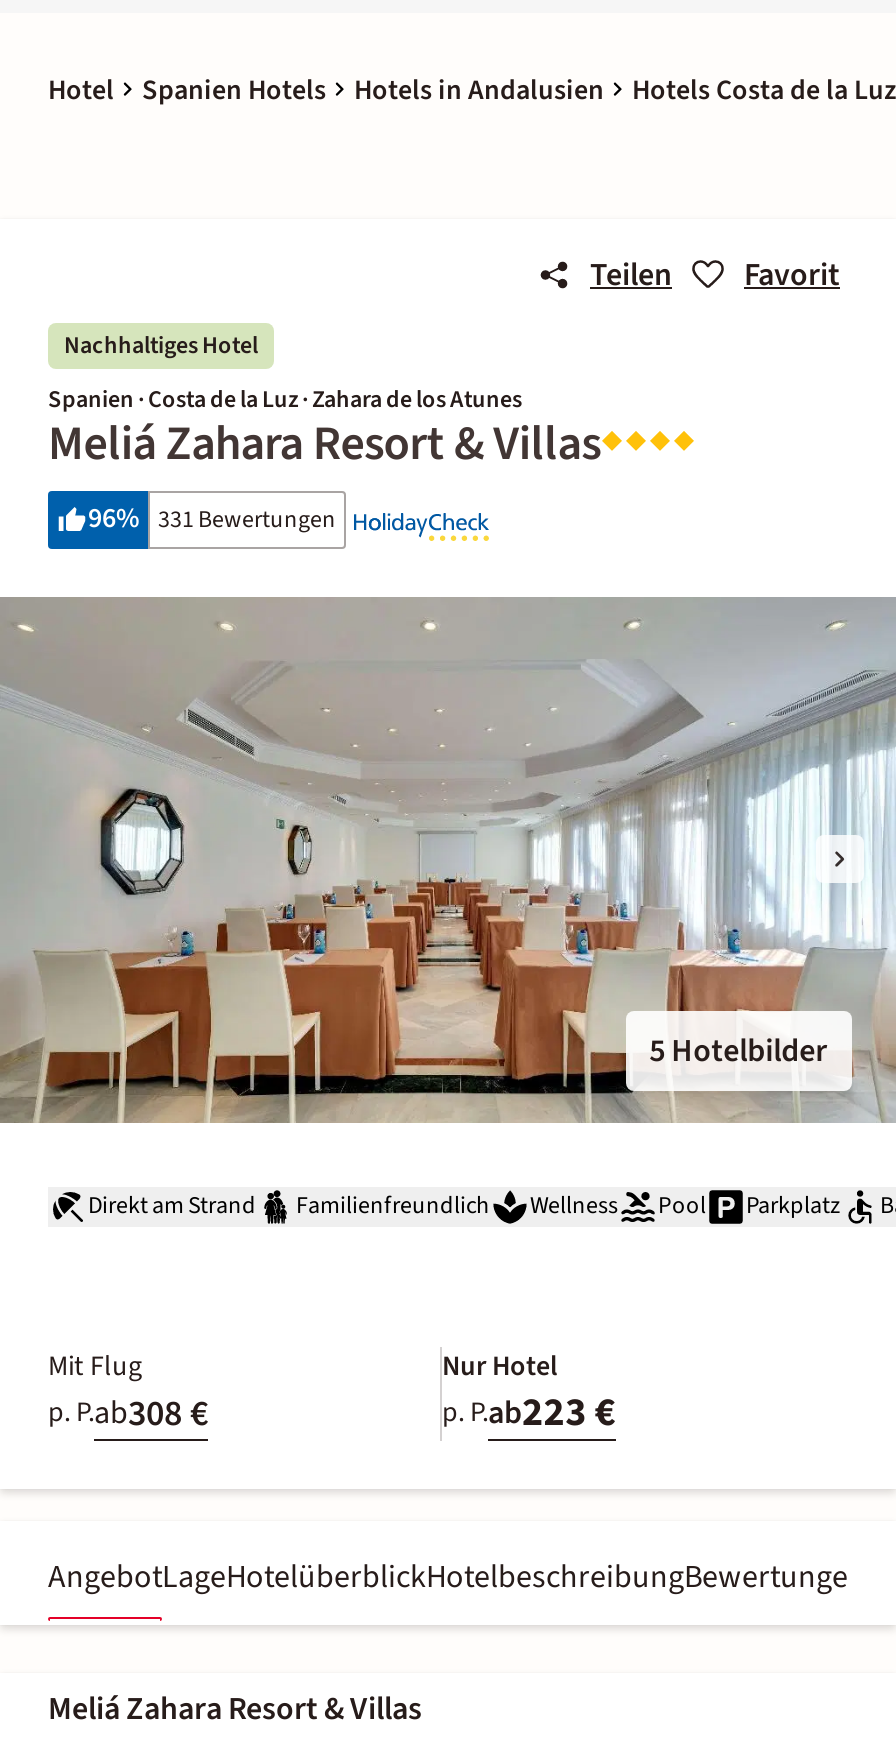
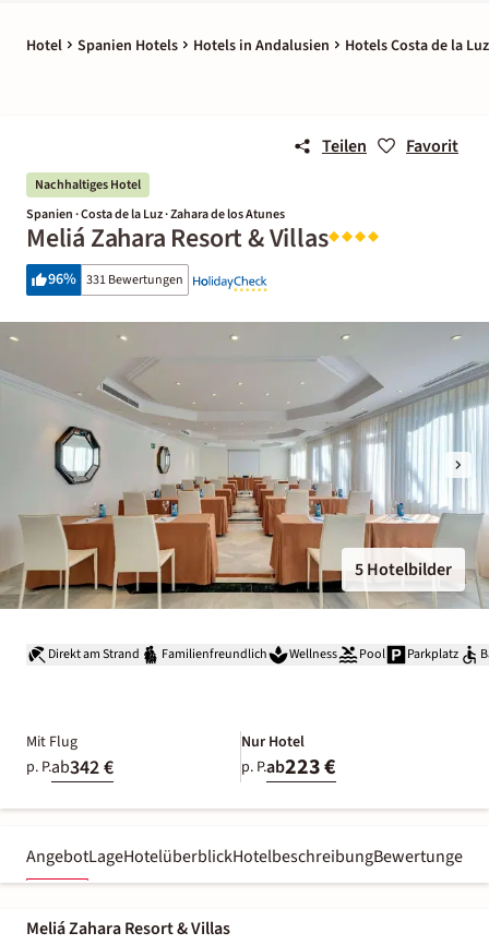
[48,1389,208,1439] p. P.ab308 € -> [26,754,114,781] p. P.ab342 €

